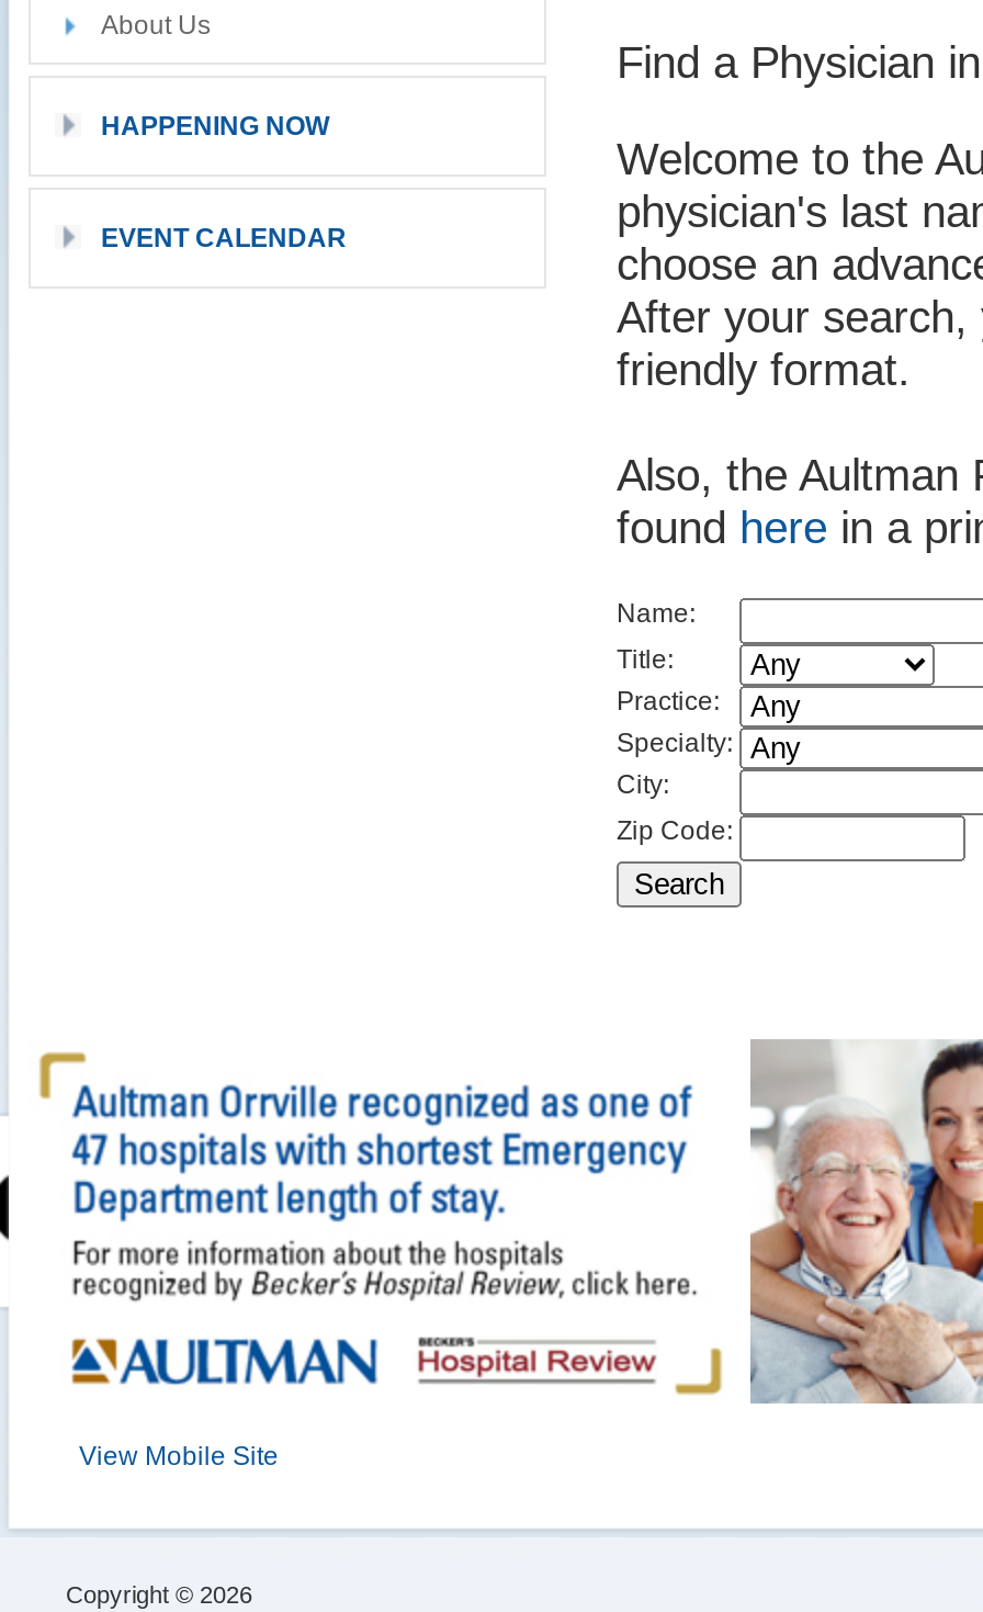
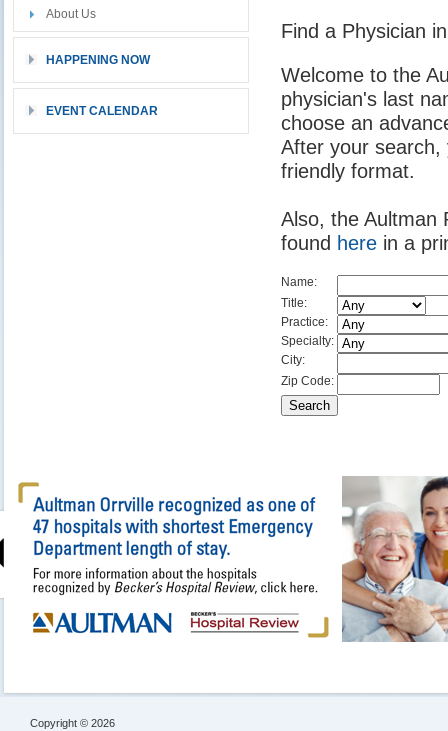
[79,1441,279,1472] View Mobile Site -> none

